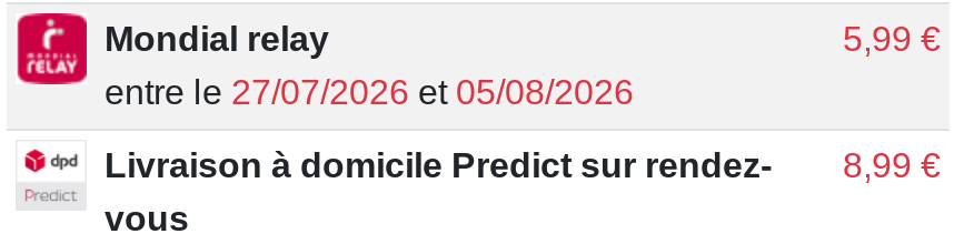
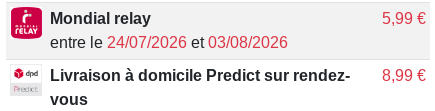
[105,73,634,110] entre le 27/07/2026 et 05/08/2026 -> [50,34,288,51] entre le 24/07/2026 et 03/08/2026

